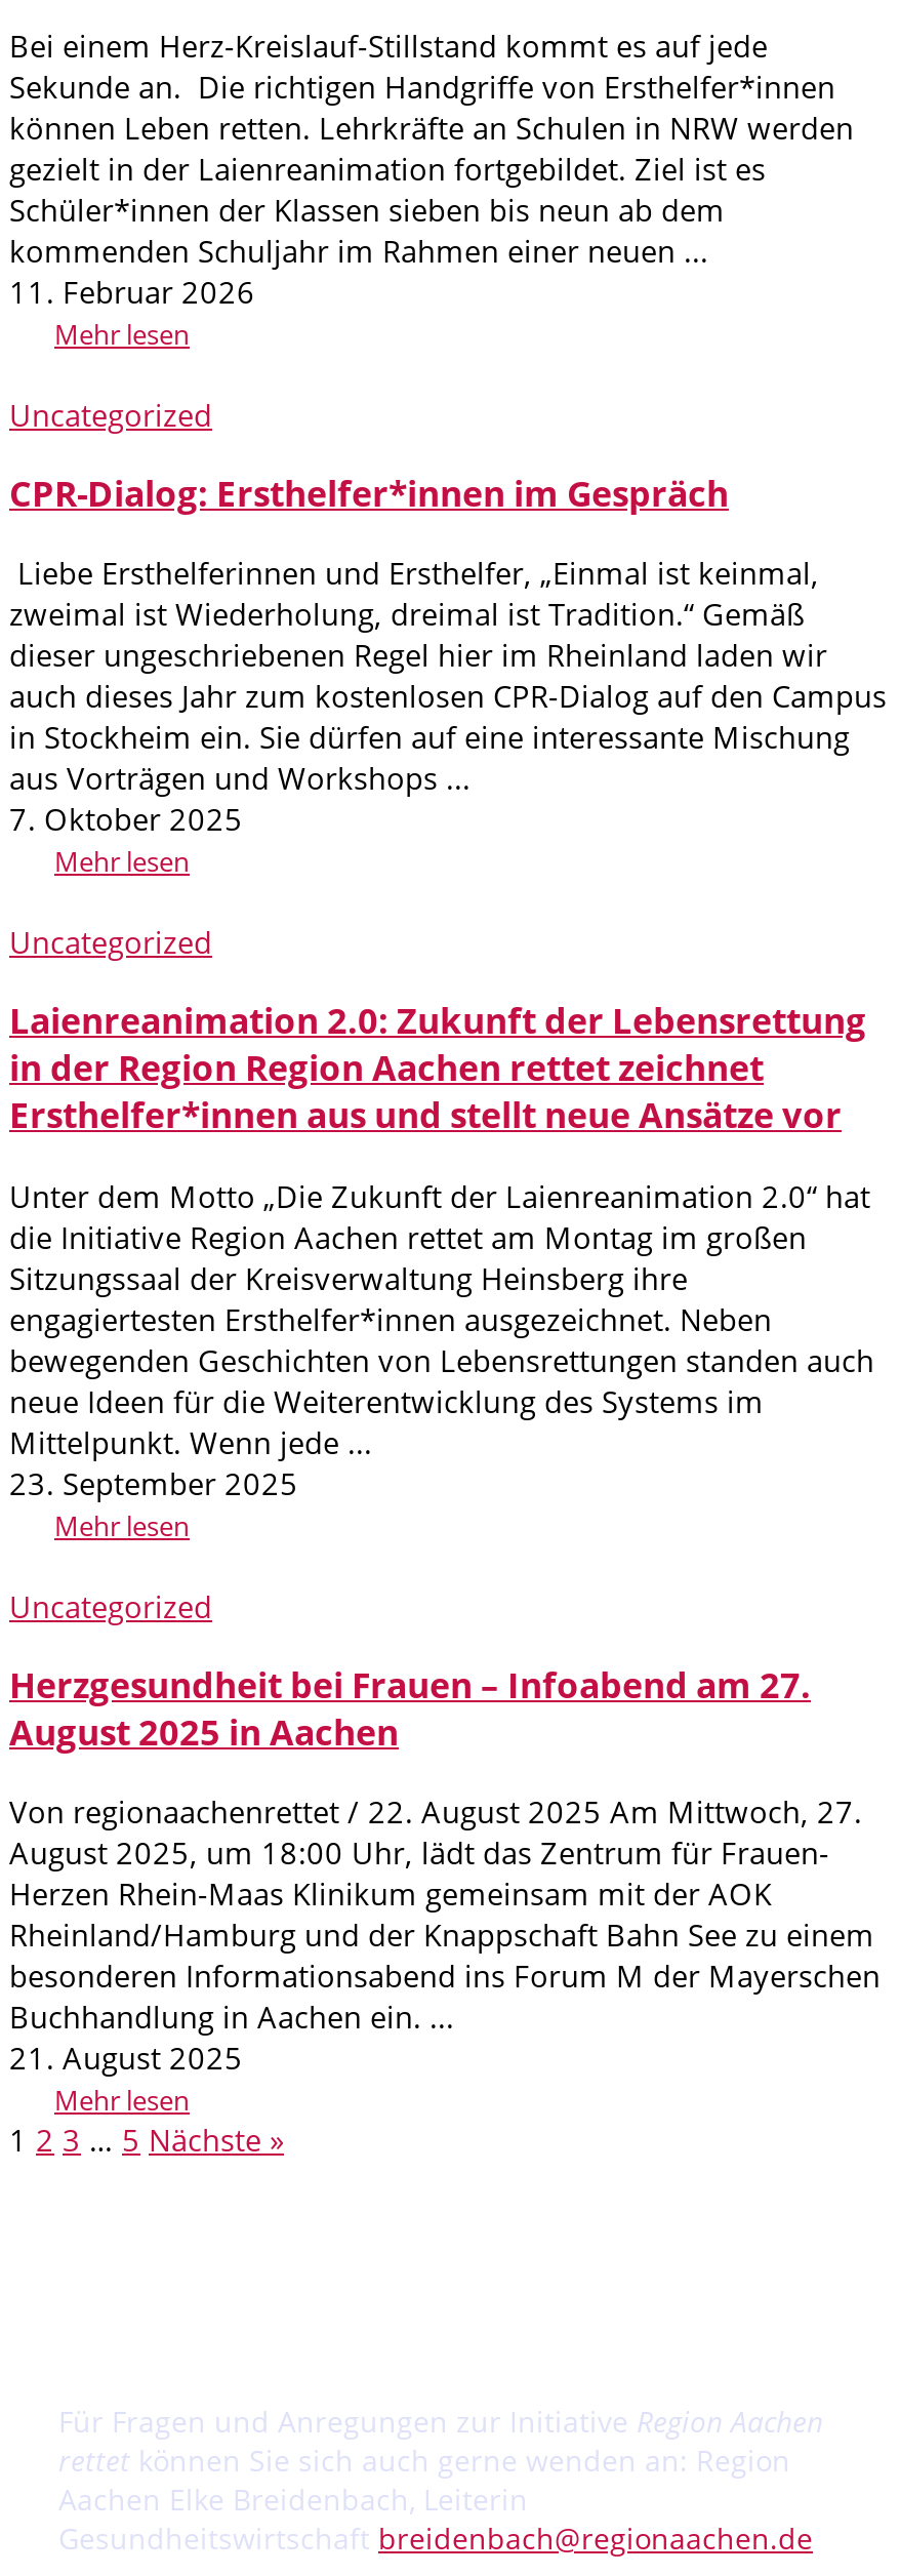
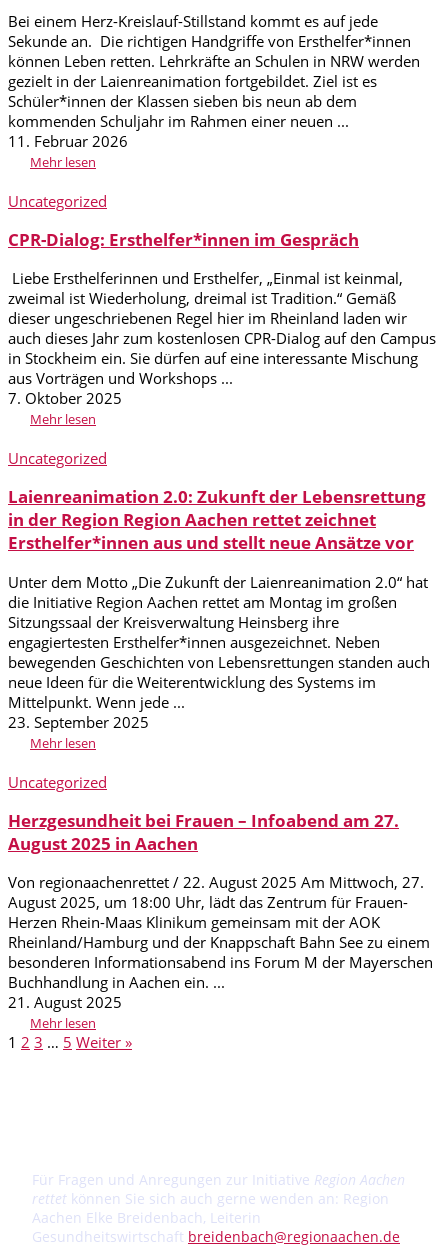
[9,2118,284,2159] 1 2 3 … 5 Nächste » -> [8,1032,132,1052] 1 2 3 … 5 Weiter »

